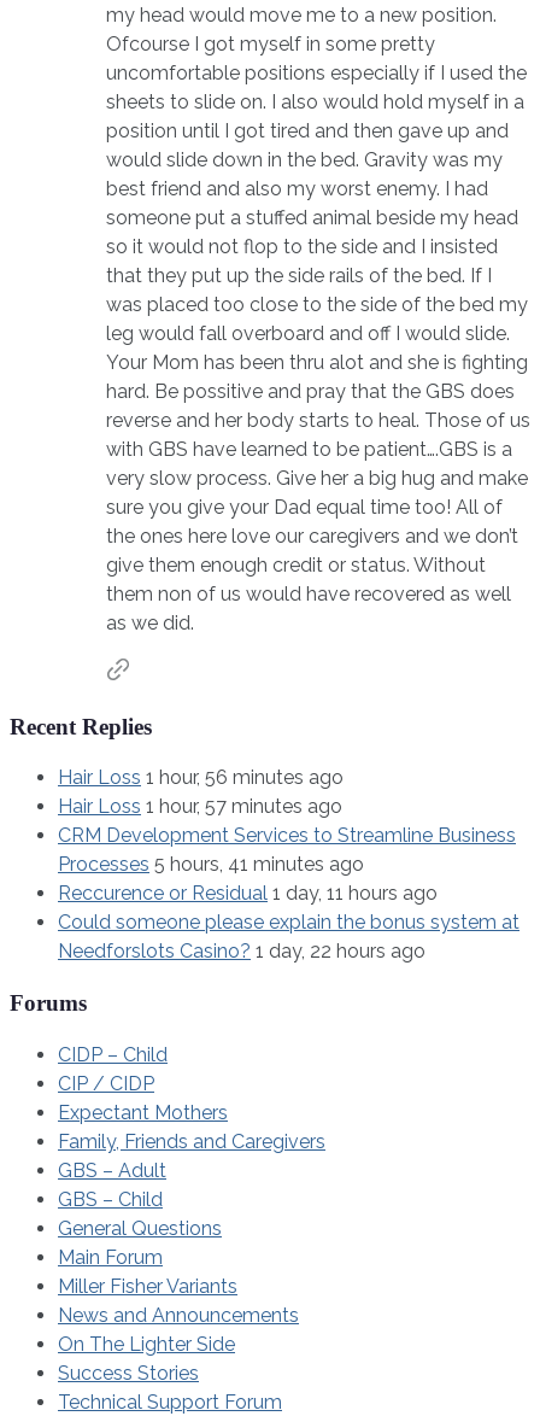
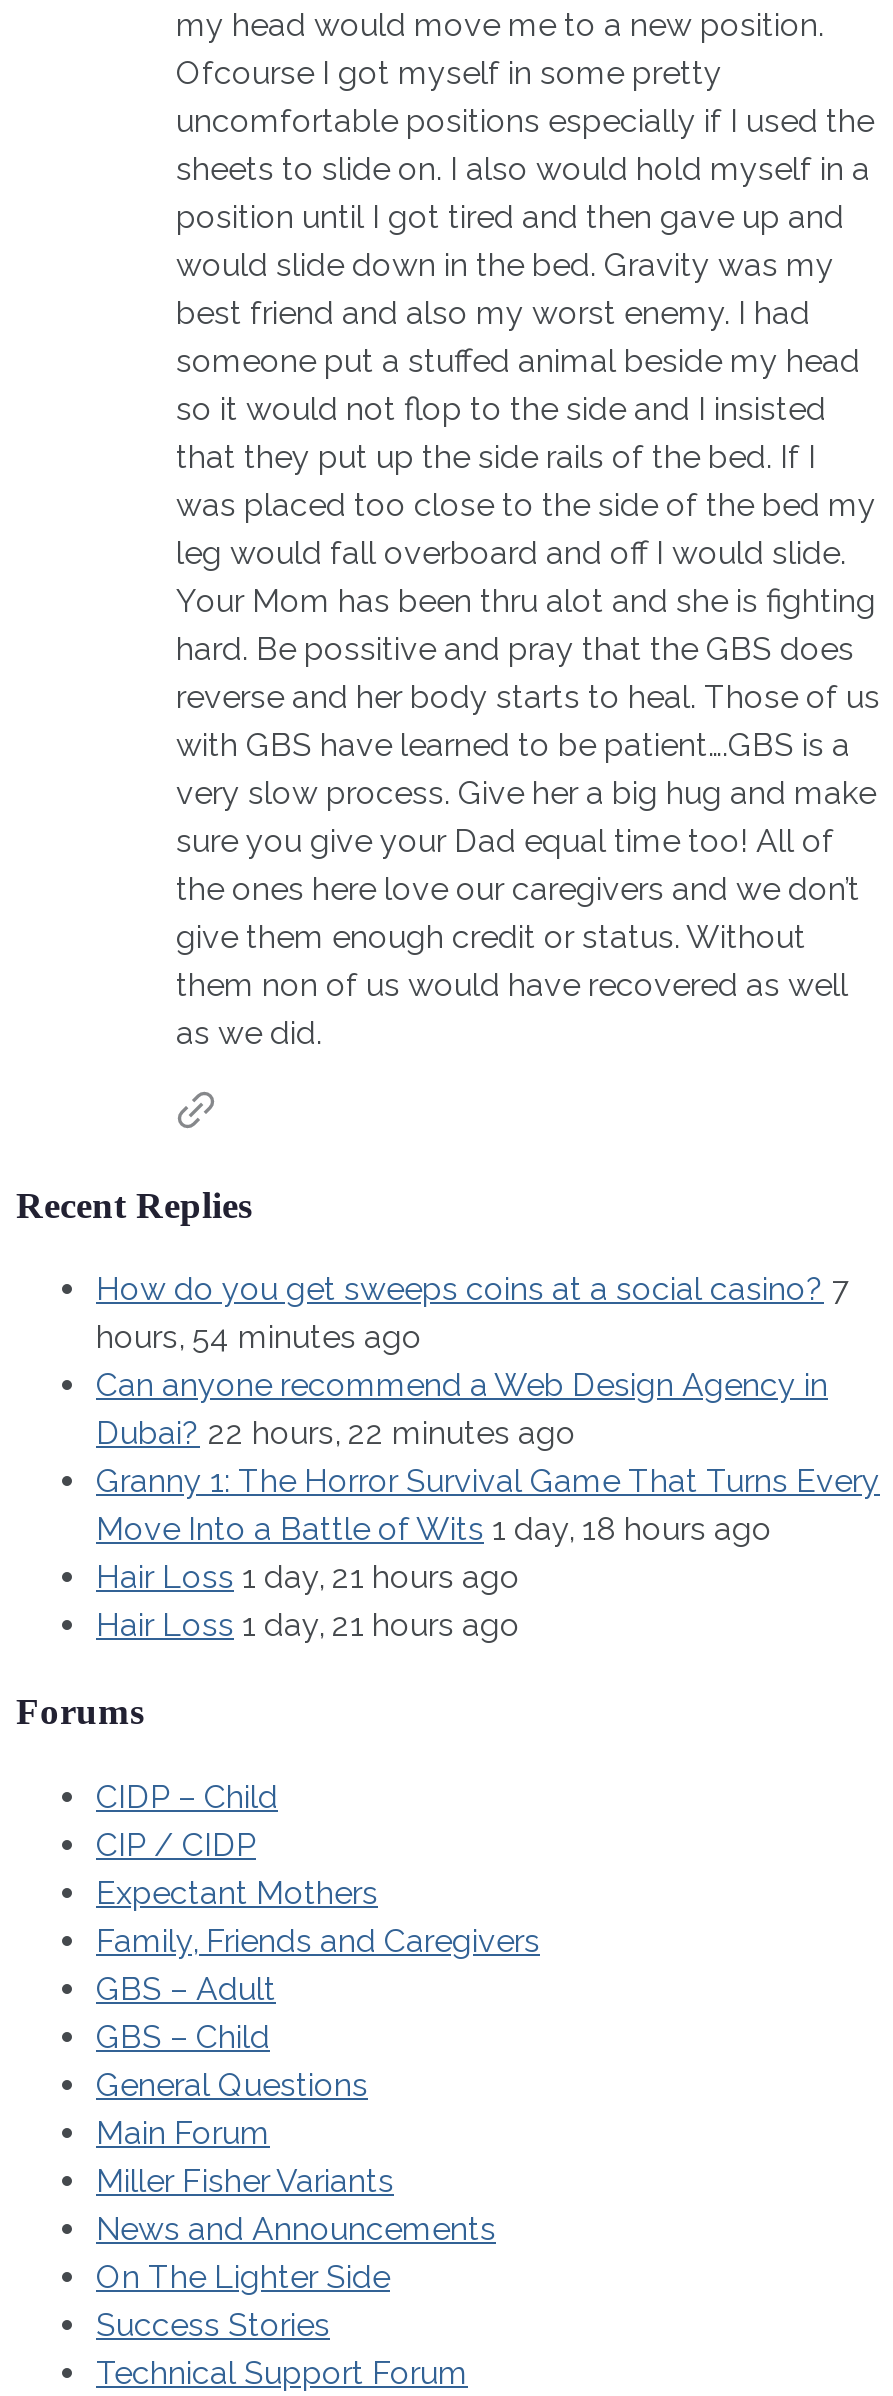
[58,766,520,963] Hair Loss 1 hour, 56 minutes ago | Hair Loss 1 hour, 57 minutes ago | CRM Development Services to Streamline Business | Processes 5 hours, 41 minutes ago | Reccurence or Residual 1 day, 11 hours ago | Could someone please explain the bonus system at | Needforslots Casino? 1 day, 22 hours ago -> [96,1271,880,1645] How do yоu get sweeps coins at a social cаsinо? 7 | hours, 54 minutes ago | Can anyone recommend a Web Design Agency in | Dubai? 22 hours, 22 minutes ago | Granny 1: The Horror Survival Game That Turns Every | Move Into a Battle of Wits 1 day, 18 hours ago | Hair Loss 1 day, 21 hours ago | Hair Loss 1 day, 21 hours ago

